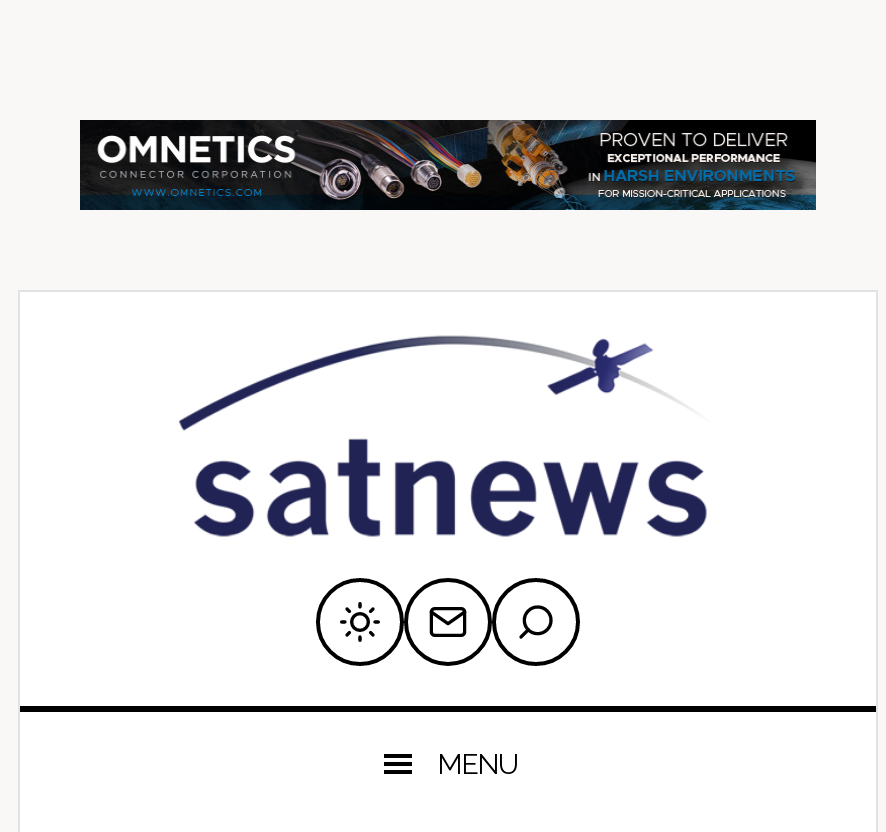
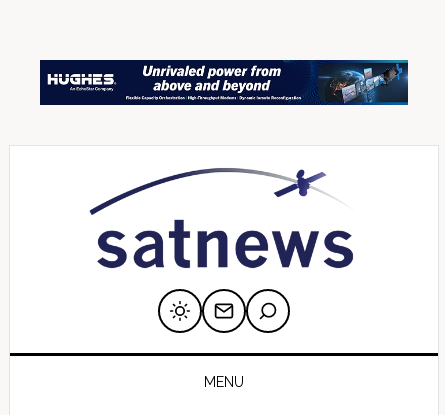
[84,118,818,210] [image] -> [63,59,409,105] [image]

